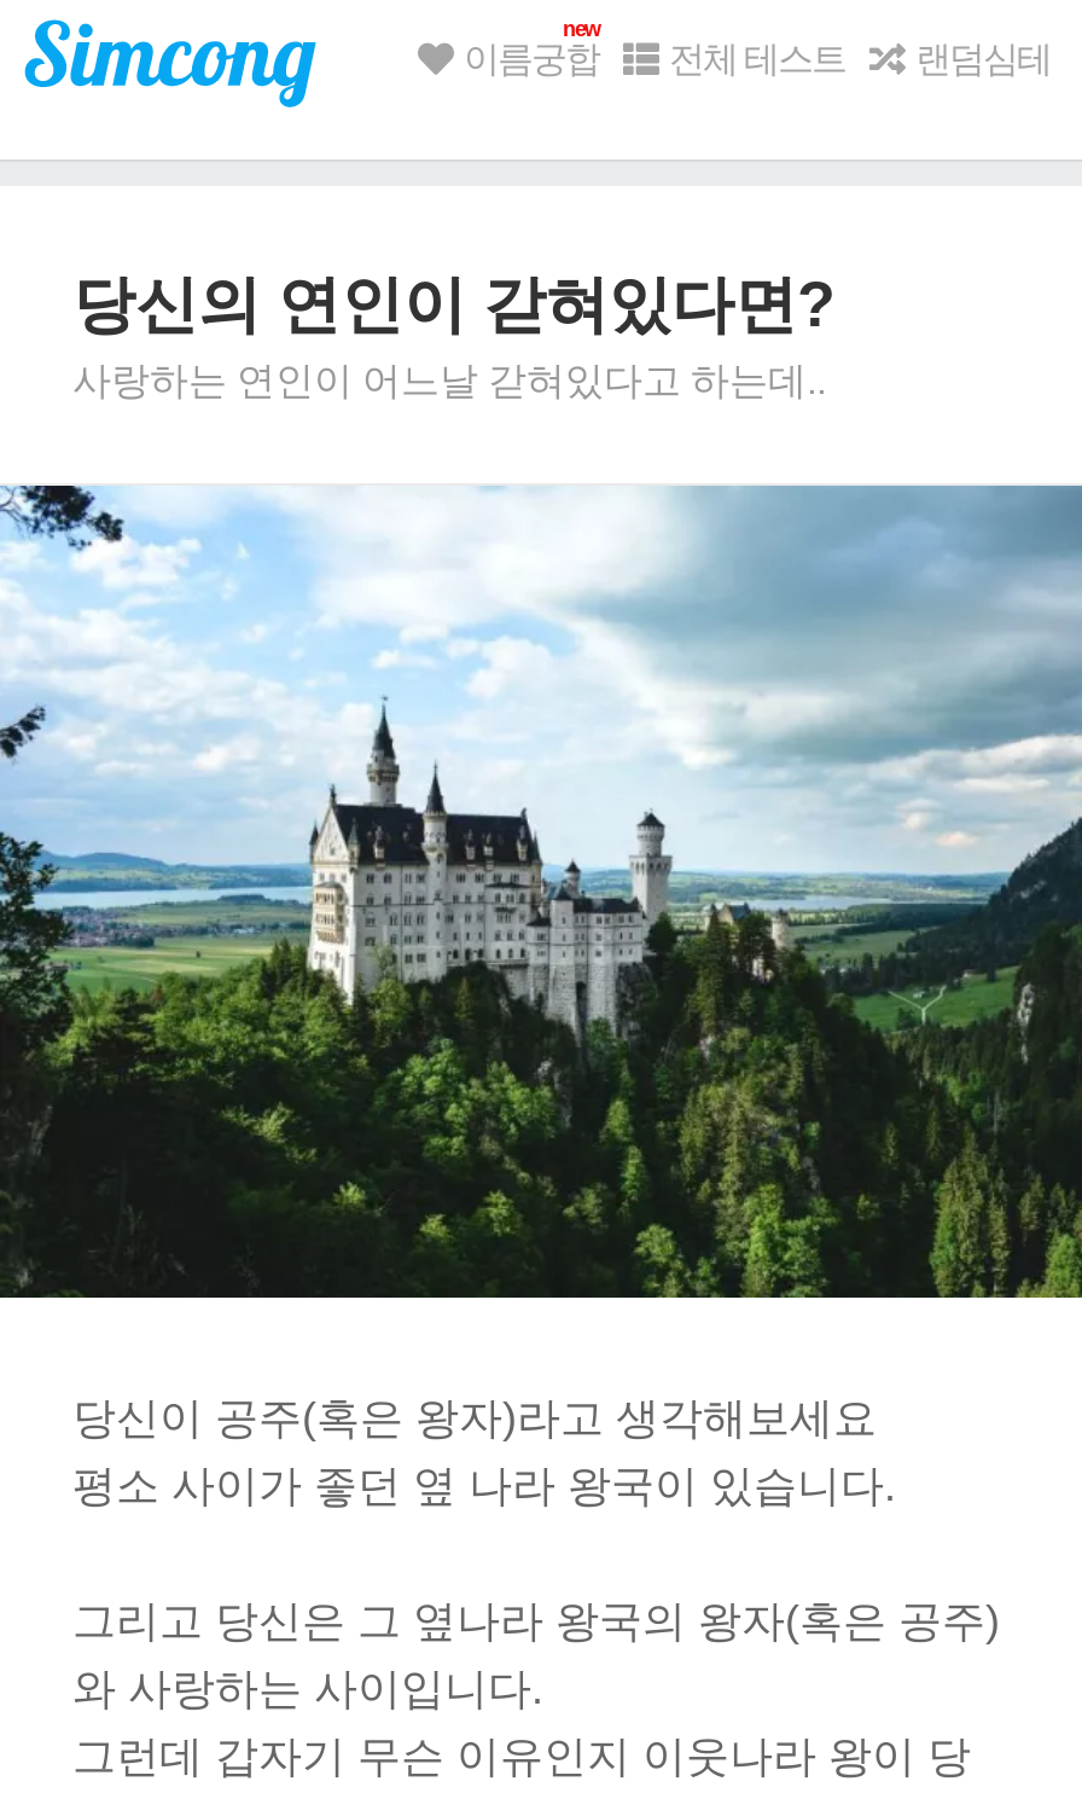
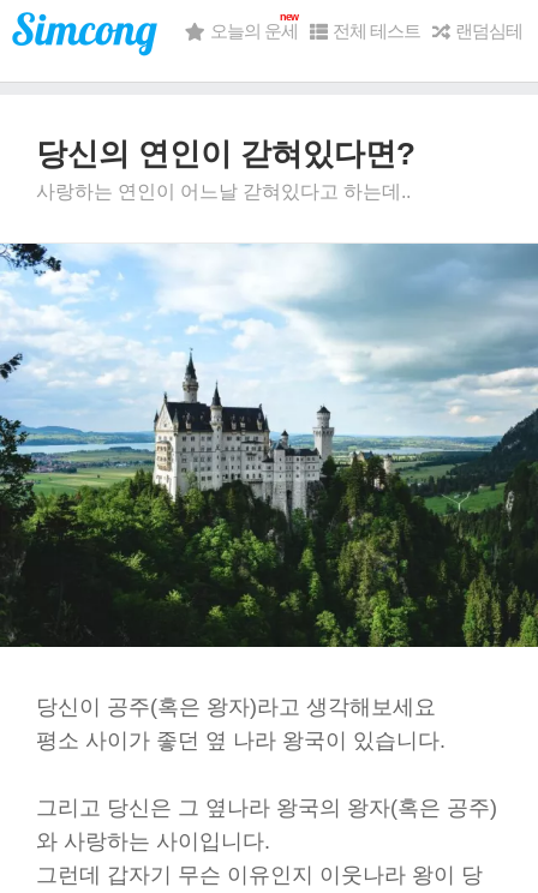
[464,37,599,78] 이름궁합 -> [210,21,298,41] 오늘의 운세

